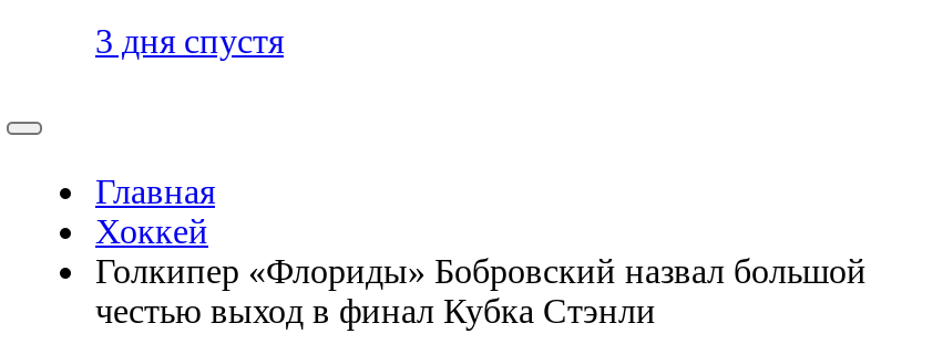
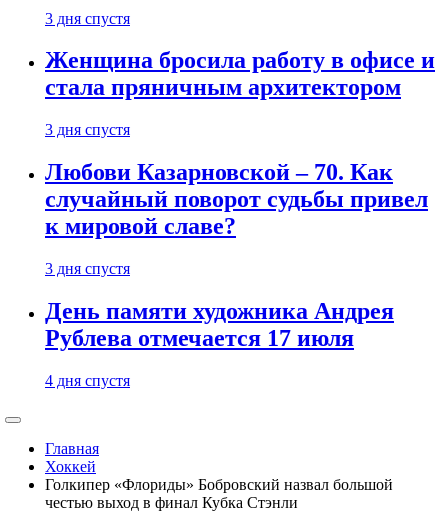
none -> [45,47,435,389] Женщина бросила работу в офисе и | стала пряничным архитектором | 3 дня спустя | Любови Казарновской – 70. Как | случайный поворот судьбы привел | к мировой славе? | 3 дня спустя | День памяти художника Андрея | Рублева отмечается 17 июля | 4 дня спустя

